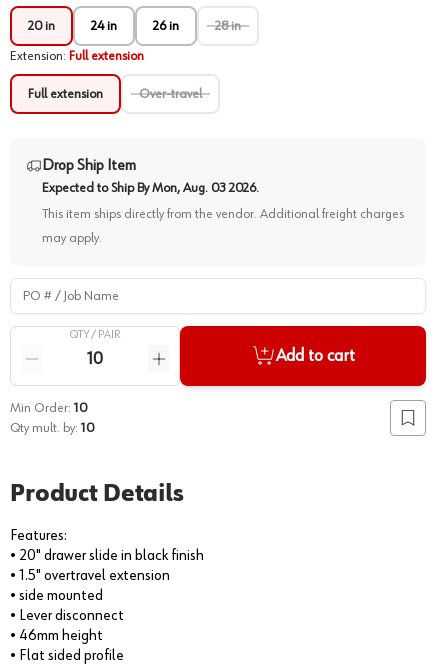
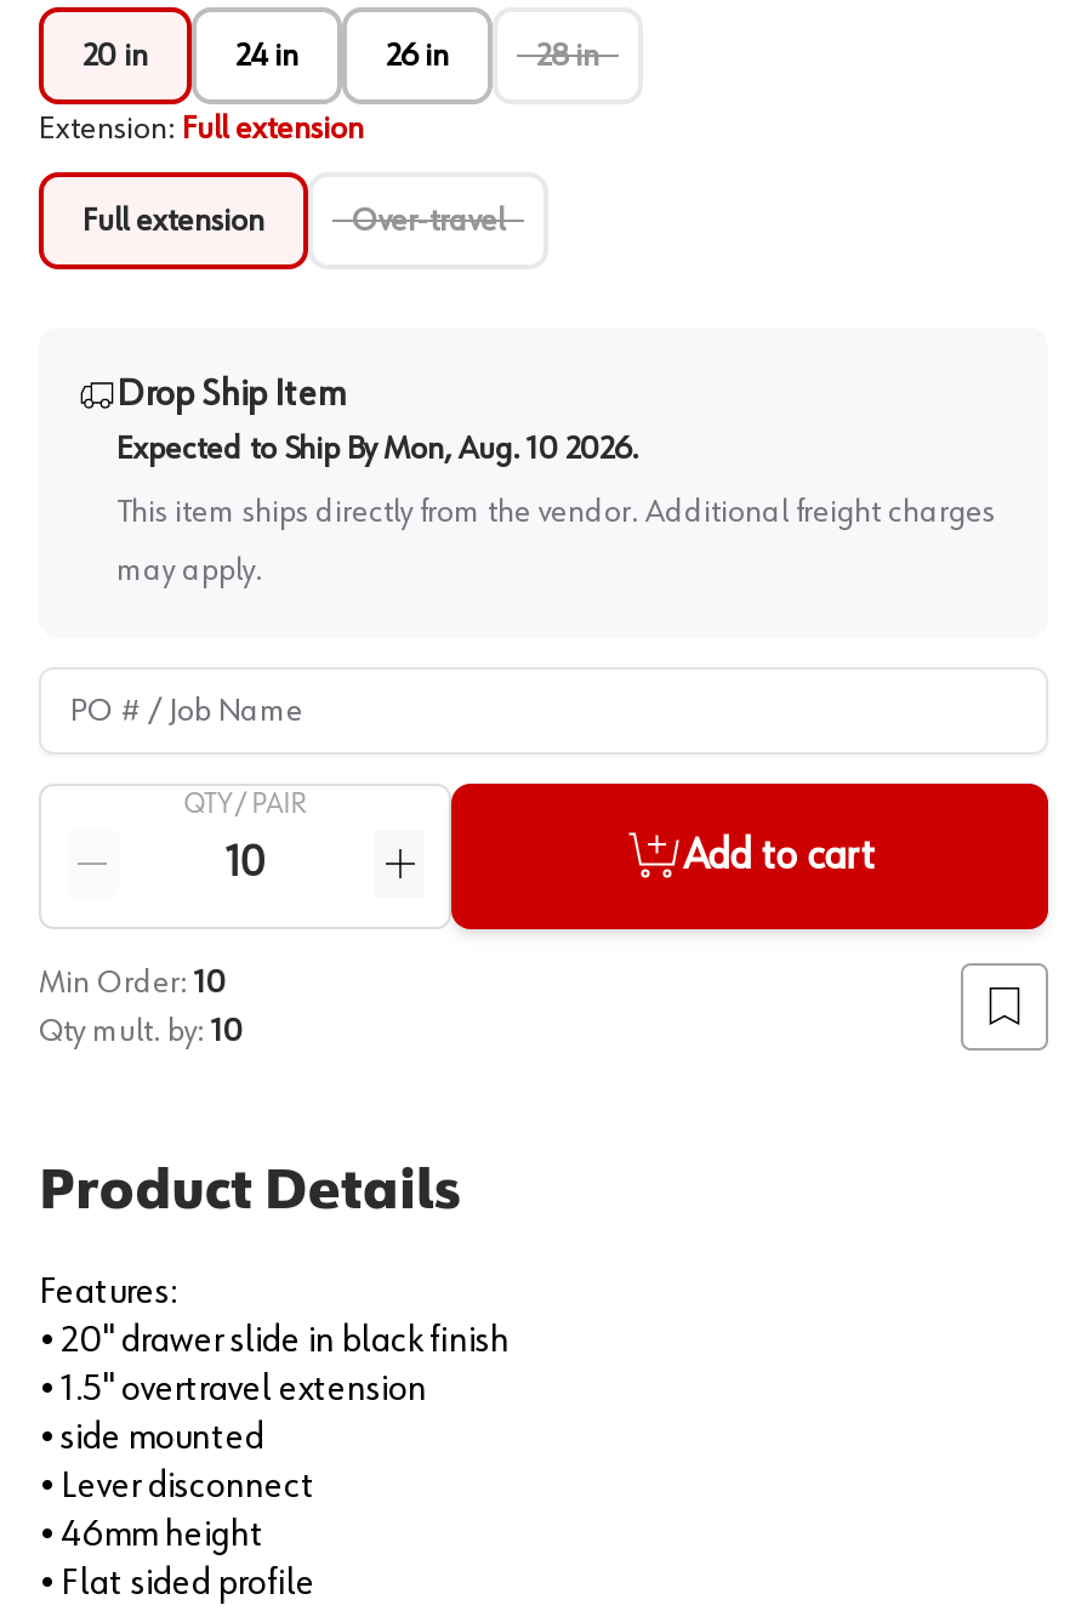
[42,181,259,195] Expected to Ship By Mon, Aug. 03 2026. -> [116,432,638,466] Expected to Ship By Mon, Aug. 10 2026.

